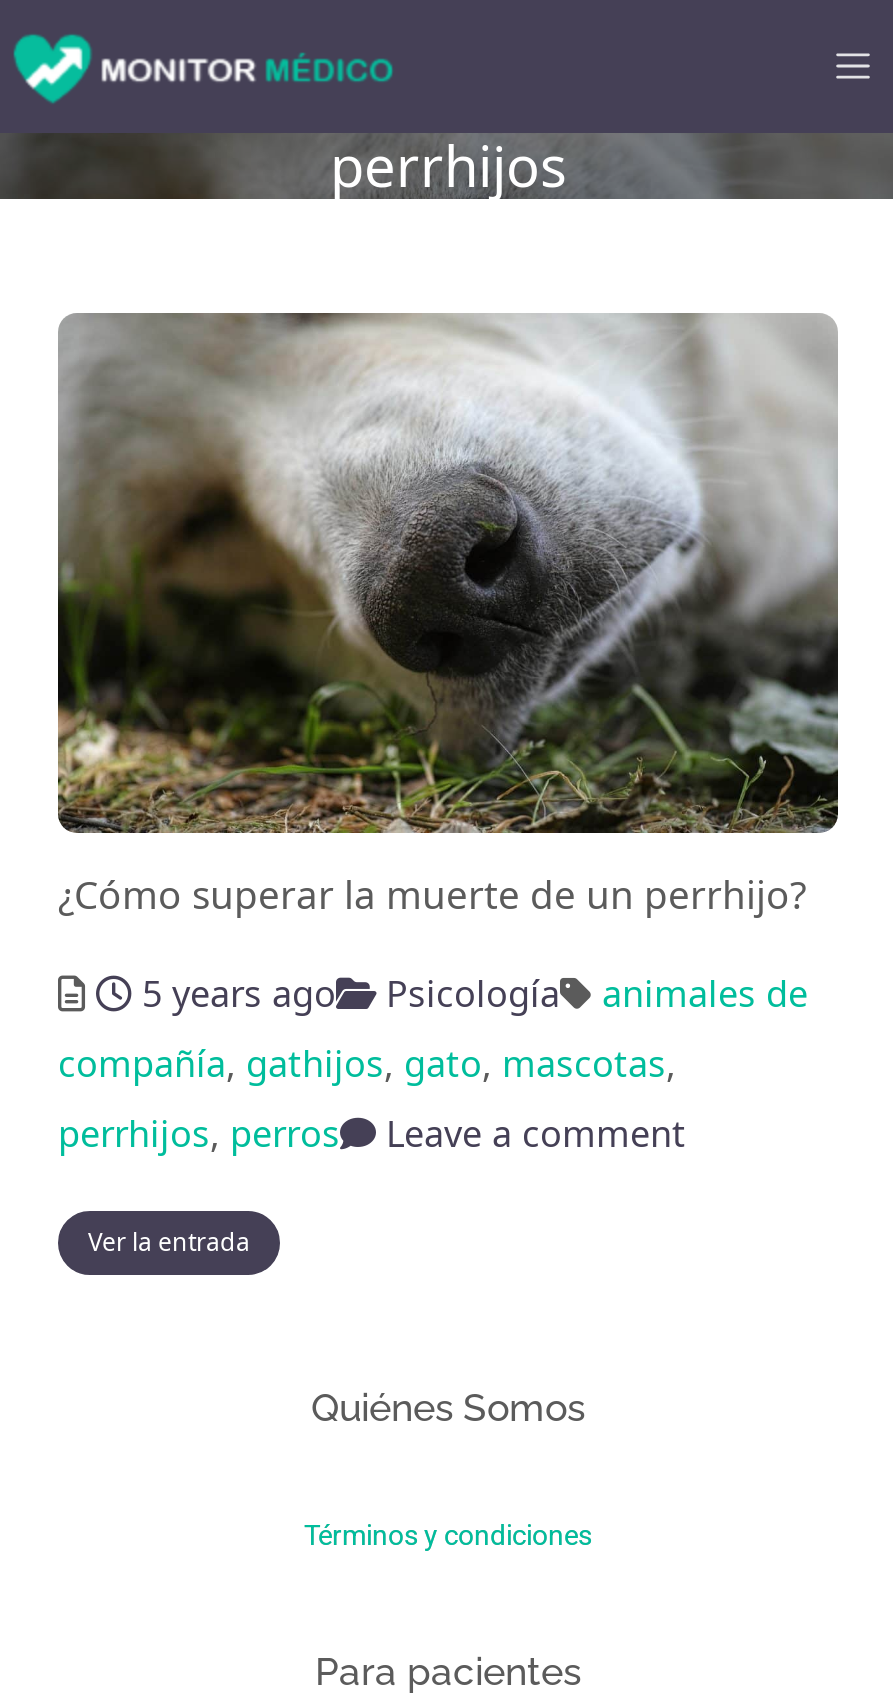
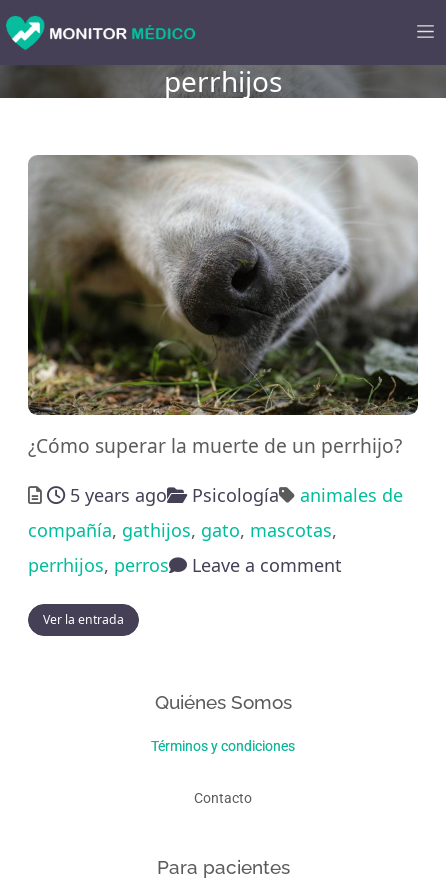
moved [304,1518,592,1550] -> [151,738,295,754]: Términos y condiciones
none -> [194,790,252,806] Contacto

